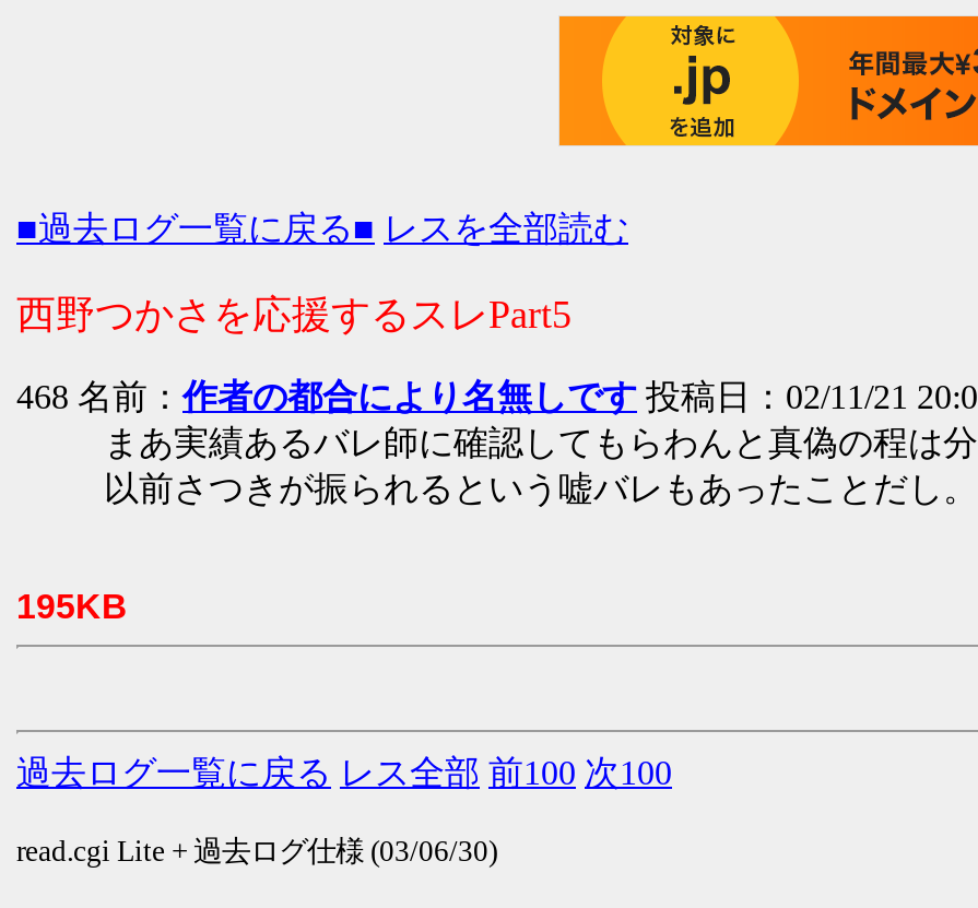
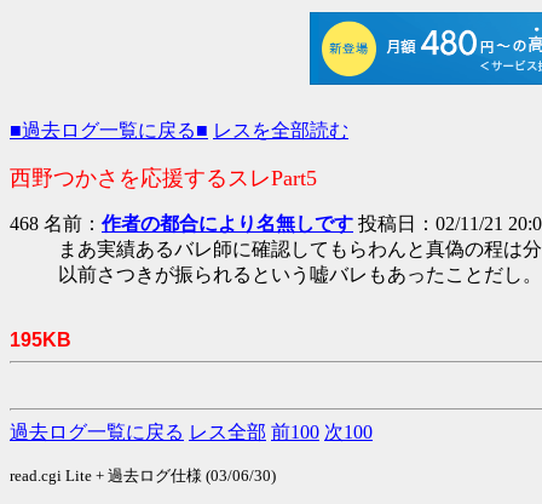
[556,13,971,149] [image] -> [309,11,538,86] [image]

